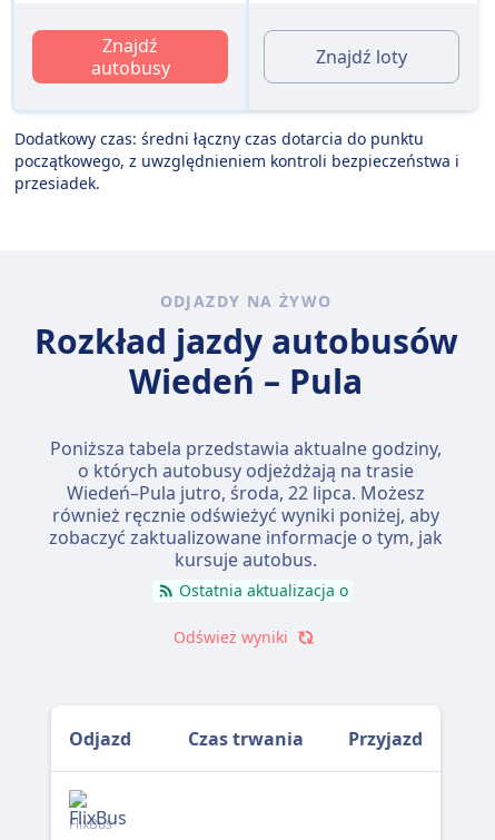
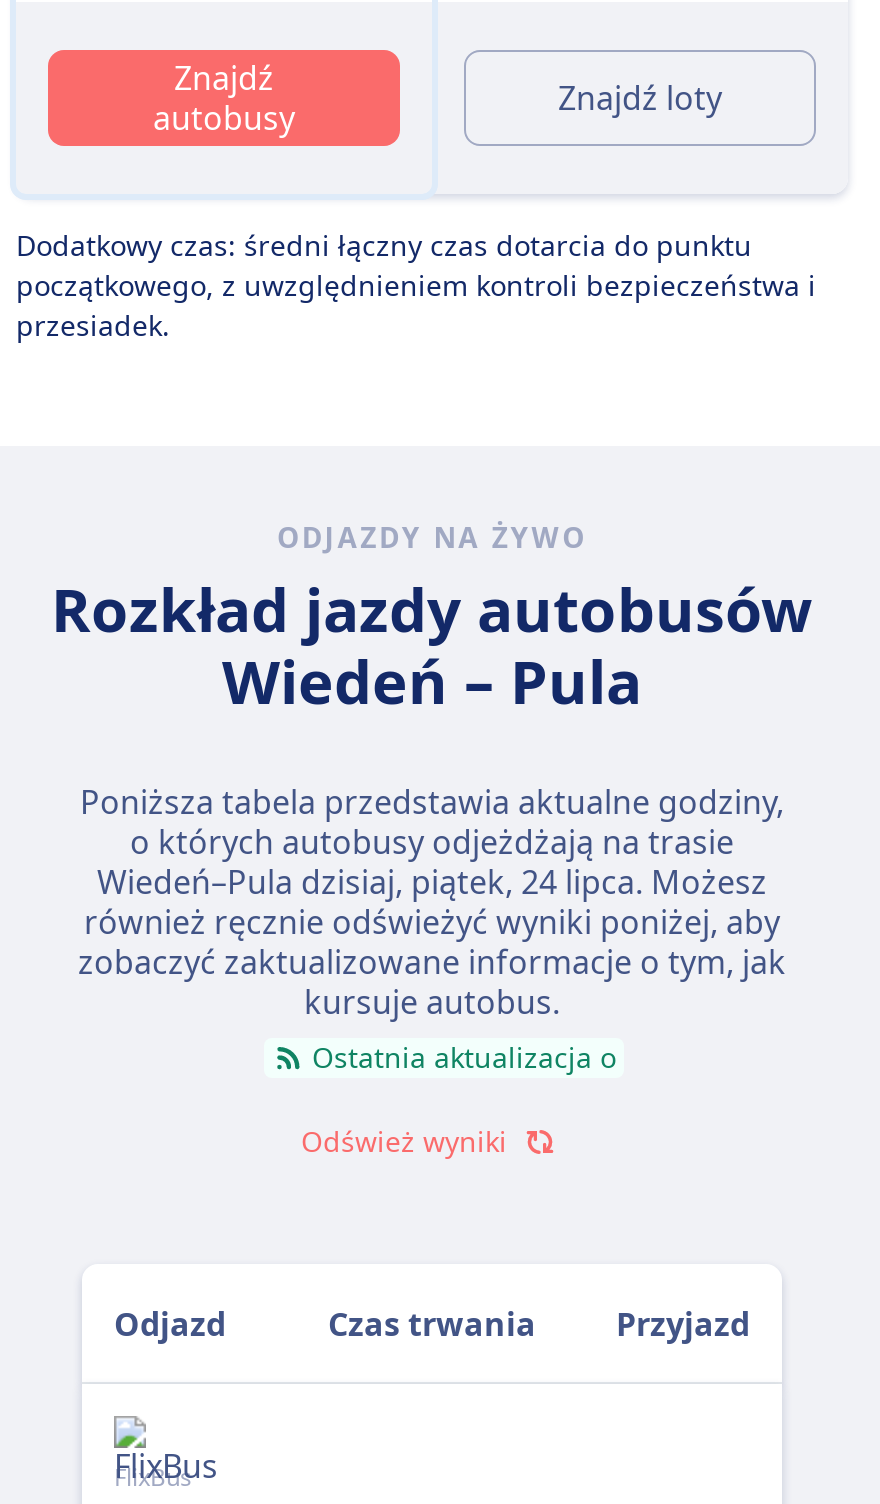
[67,481,425,505] Wiedeń–Pula jutro,środa, 22 lipca. Możesz -> [97,860,767,904] Wiedeń–Pula dzisiaj,piątek, 24 lipca. Możesz

